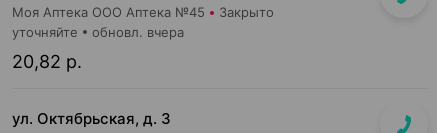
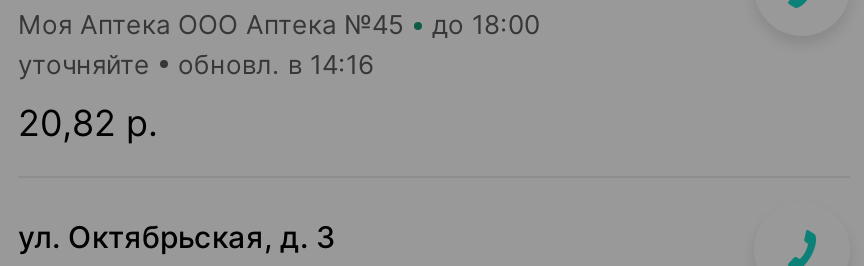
[219,4,274,20] Закрыто -> [432,8,540,40] до 18:00
[92,24,184,40] обновл. вчера -> [178,48,374,80] обновл. в 14:16

